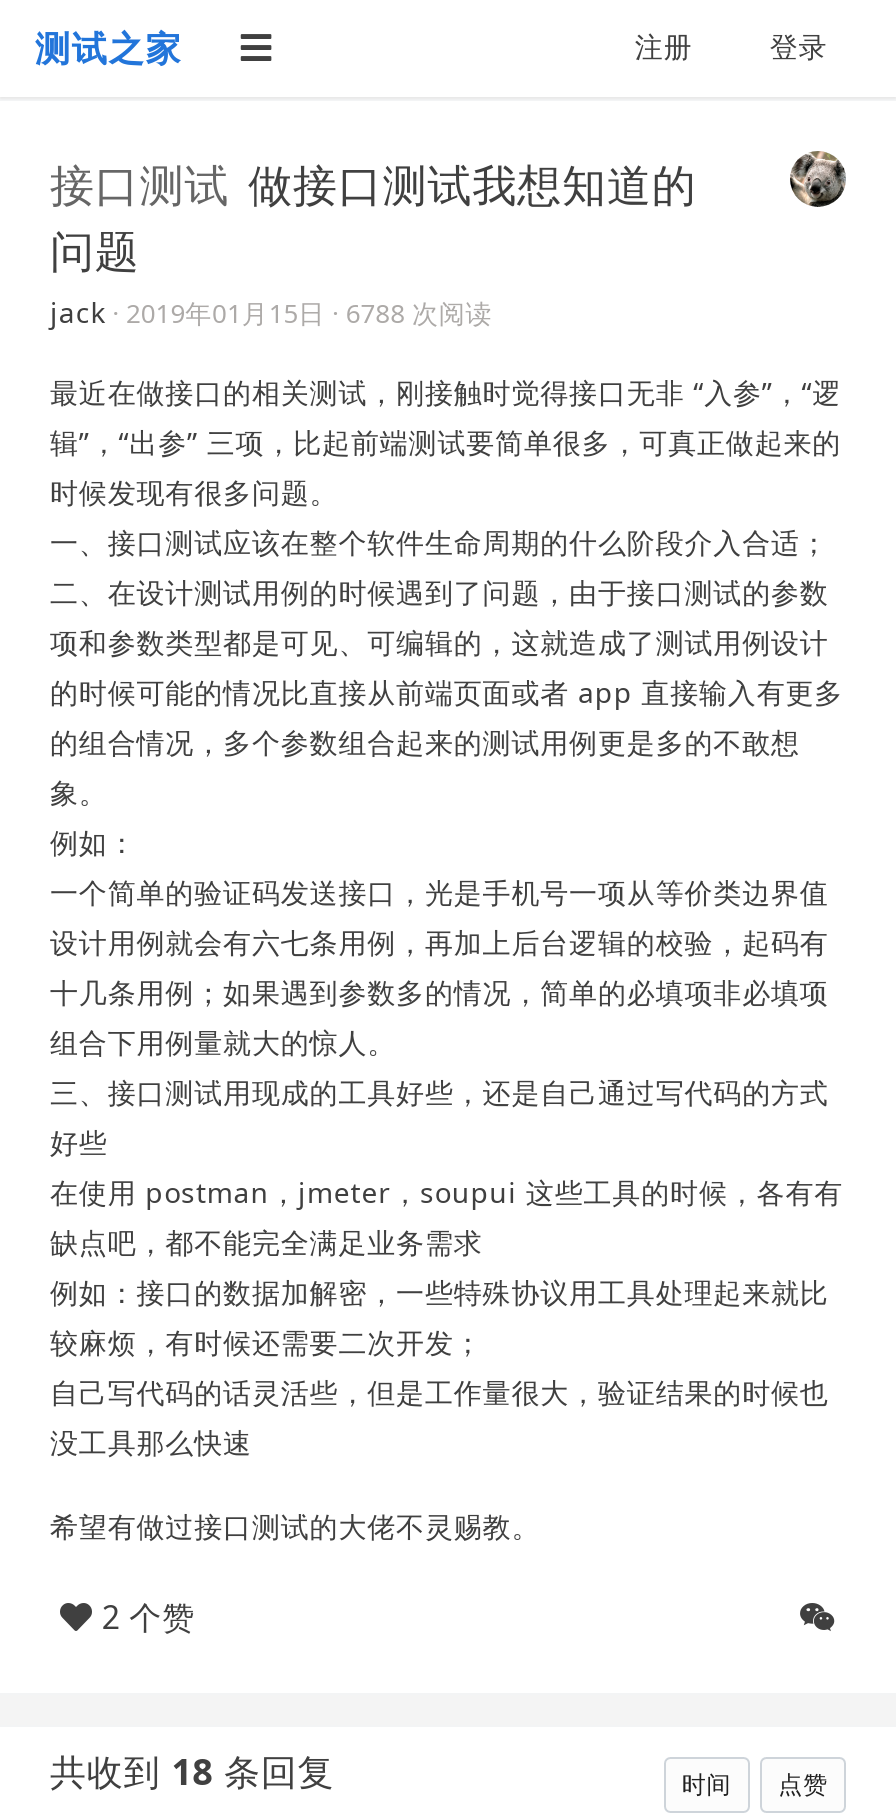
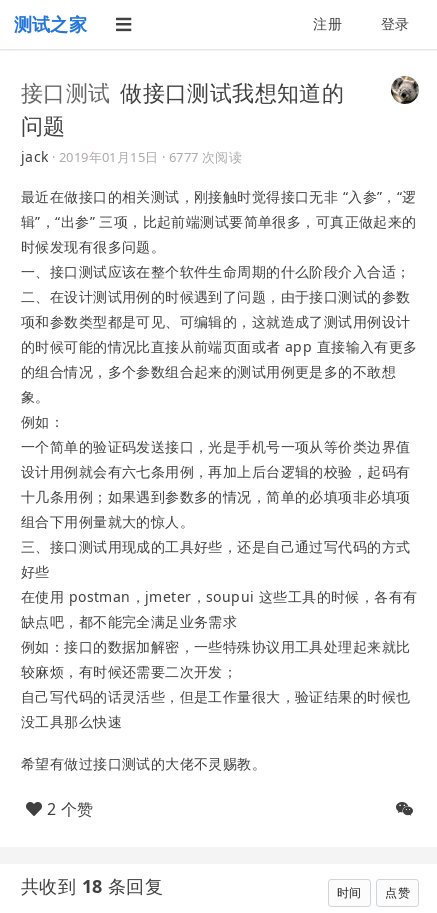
[50,293,492,331] jack · 2019年01月15日 · 6788 次阅读 -> [21,147,242,166] jack · 2019年01月15日 · 6777 次阅读

